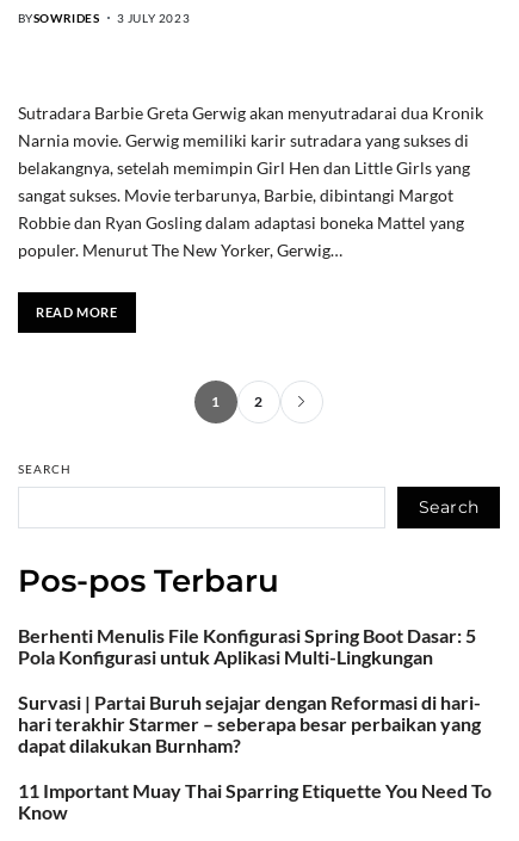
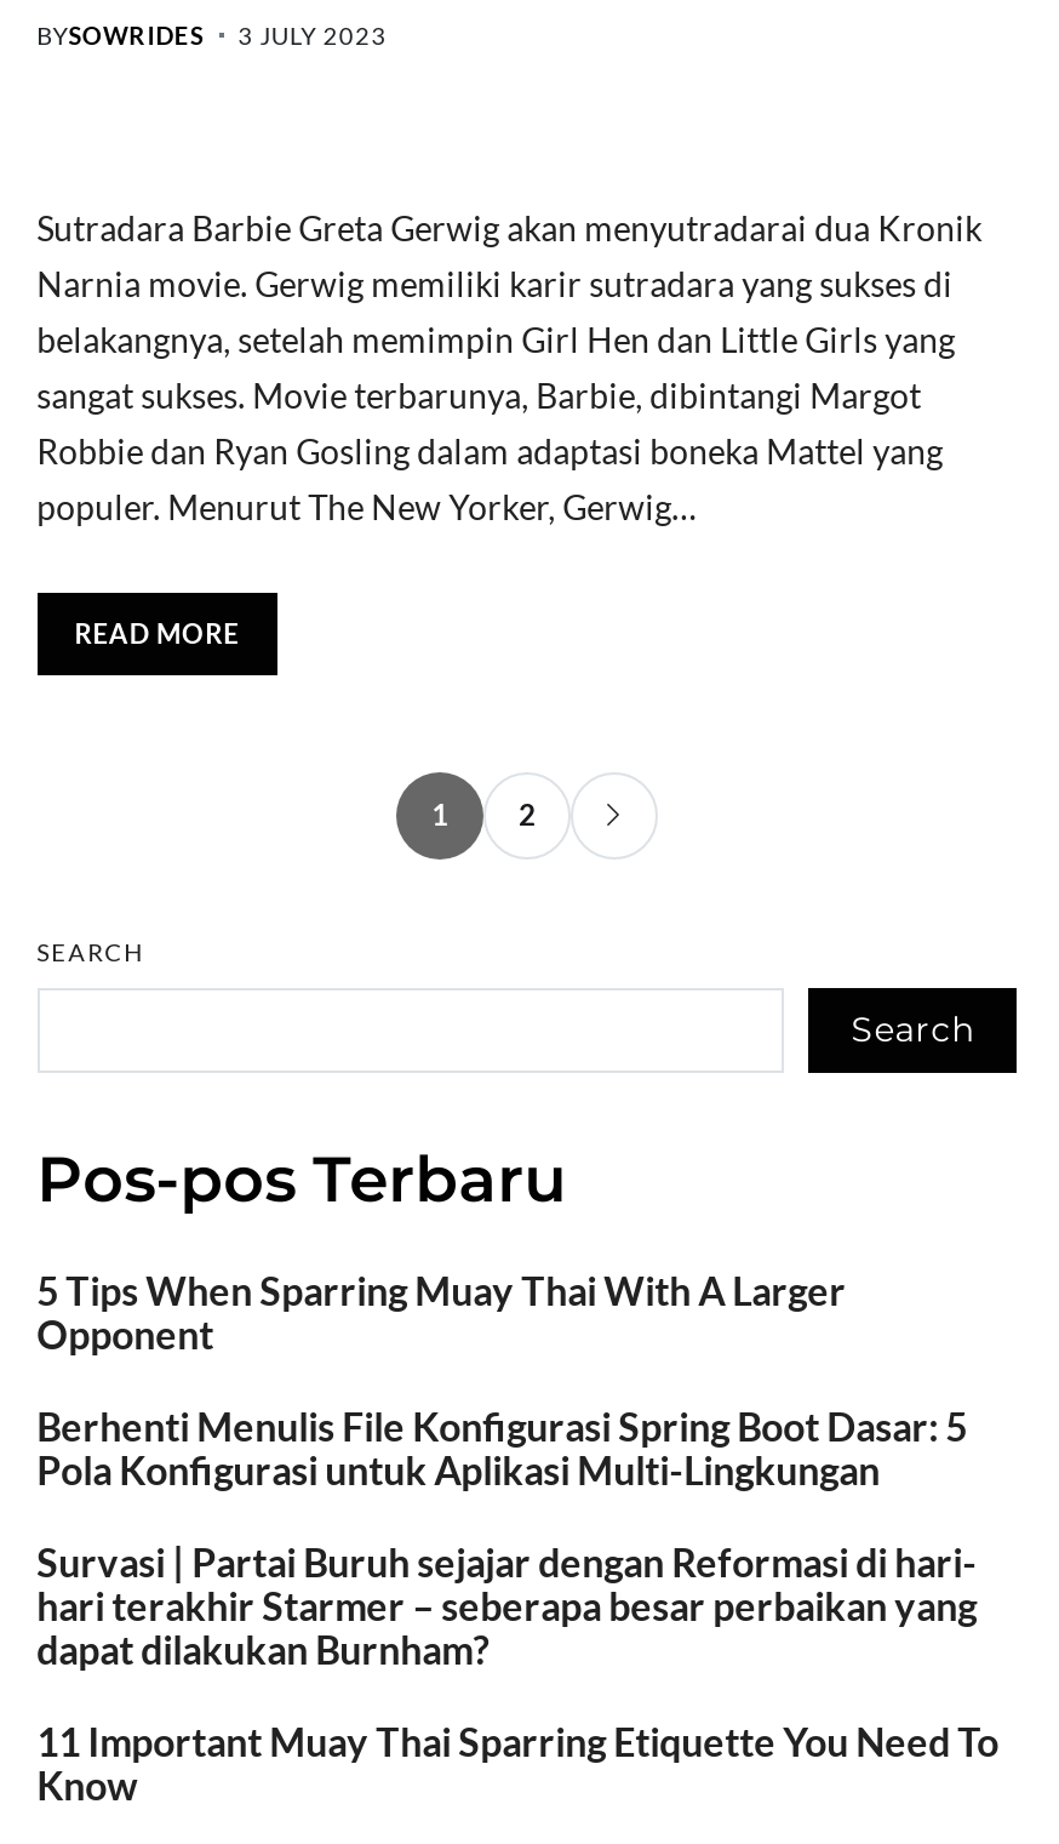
none -> [37,1266,846,1356] 5 Tips When Sparring Muay Thai With A Larger | Opponent

